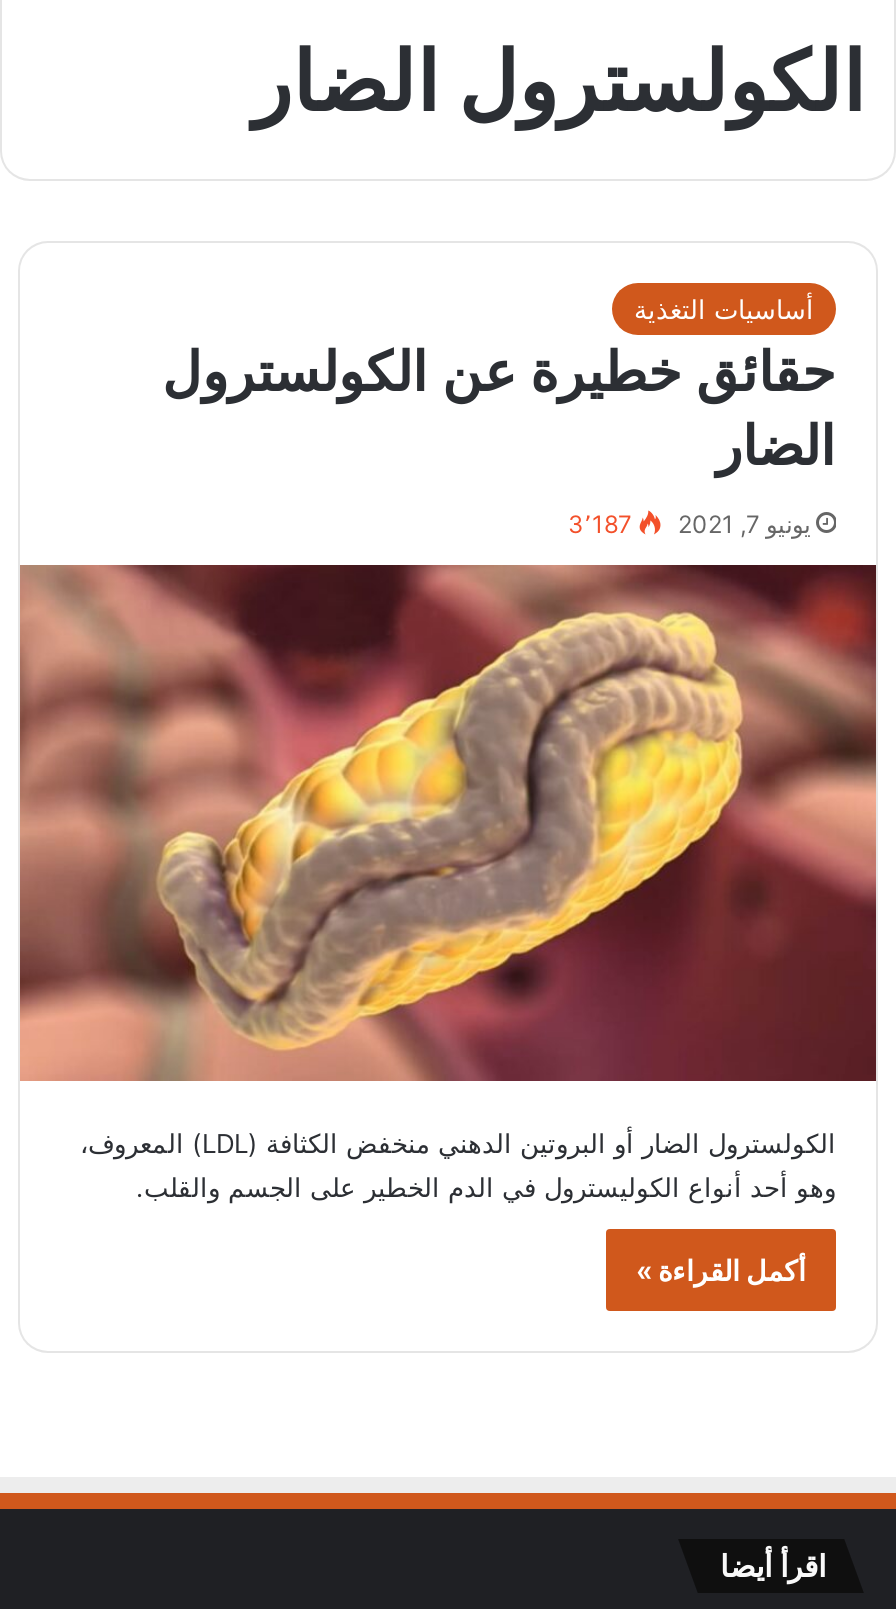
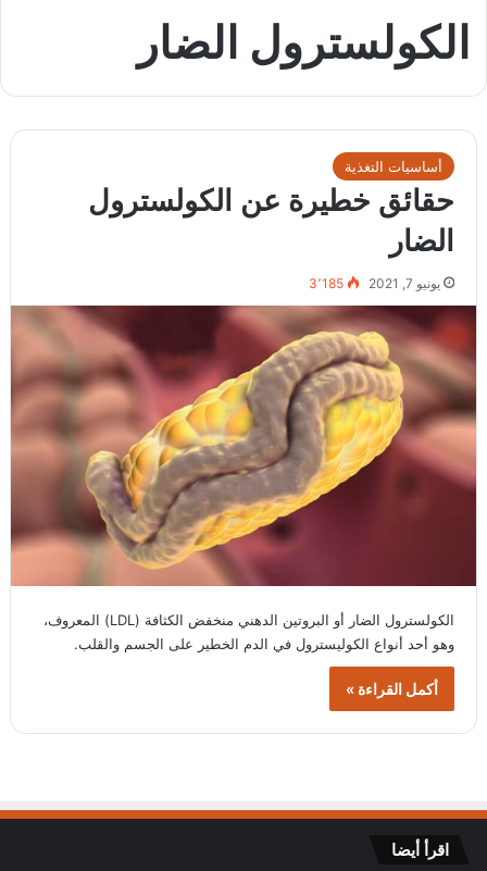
[568,509,632,539] 3٬187 -> [309,275,344,291] 3٬185

